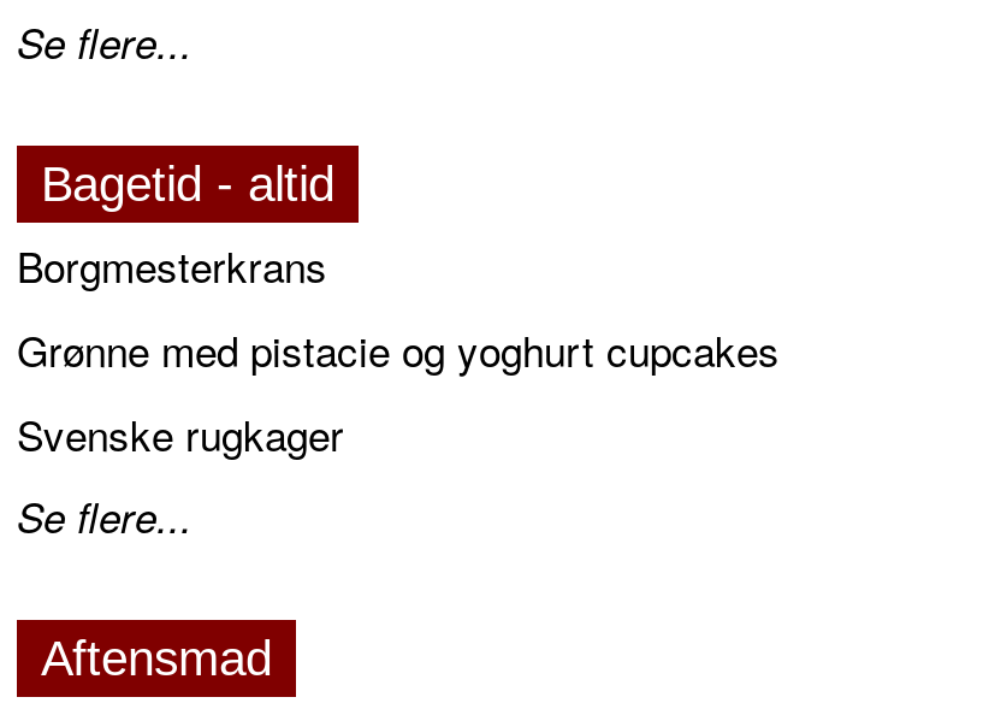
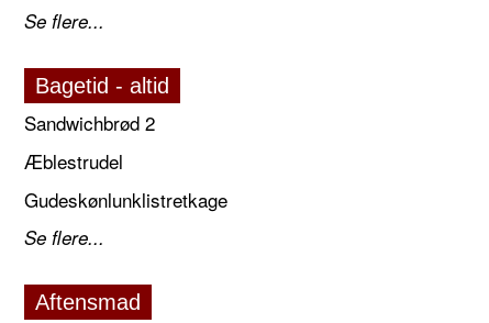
[17,235,780,464] Borgmesterkrans | Grønne med pistacie og yoghurt cupcakes | Svenske rugkager -> [24,109,227,213] Sandwichbrød 2 | Æblestrudel | Gudeskønlunklistretkage

